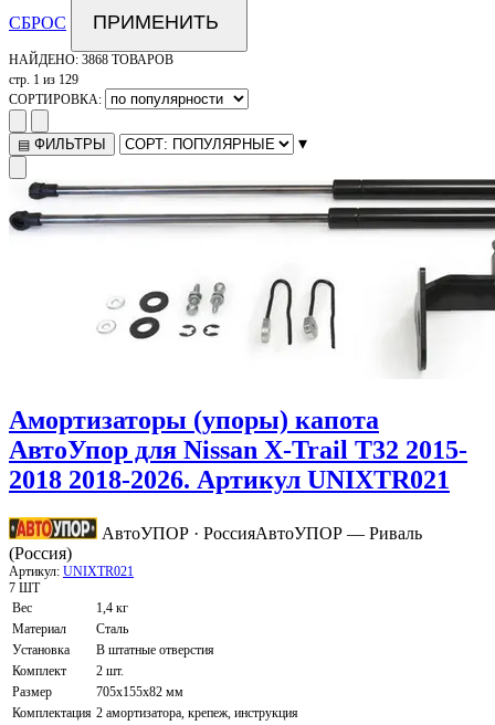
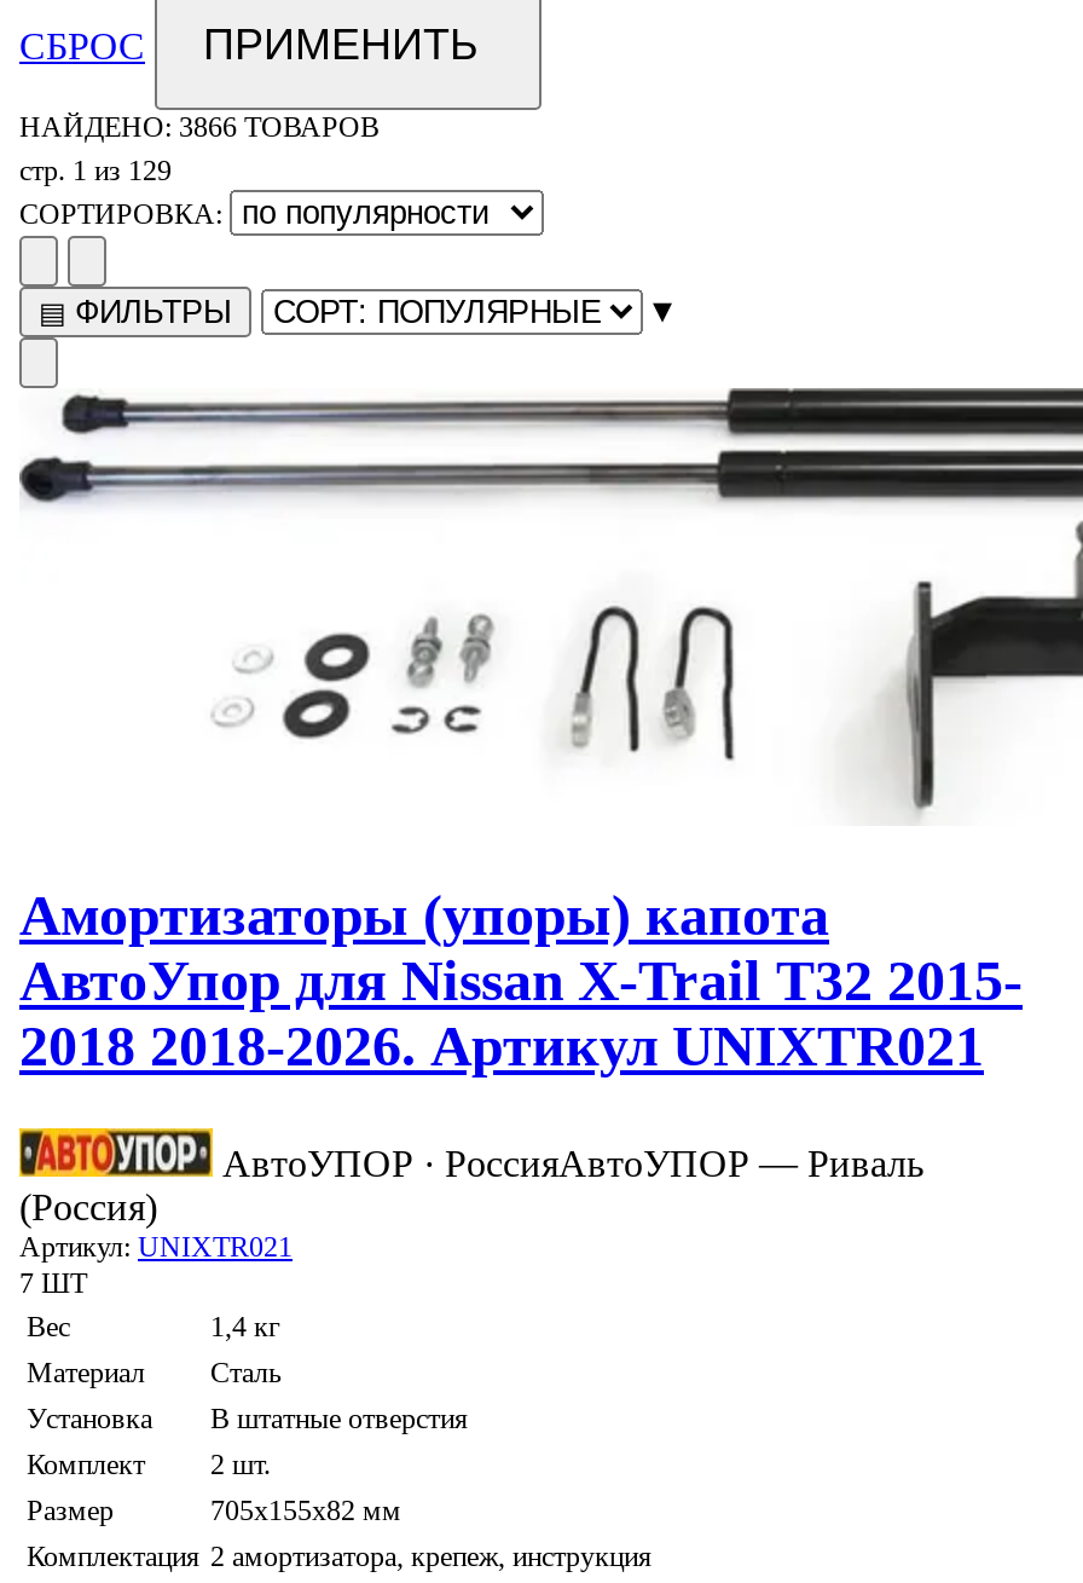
[9,52,173,68] НАЙДЕНО: 3868 ТОВАРОВ -> [19,111,380,145] НАЙДЕНО: 3866 ТОВАРОВ

